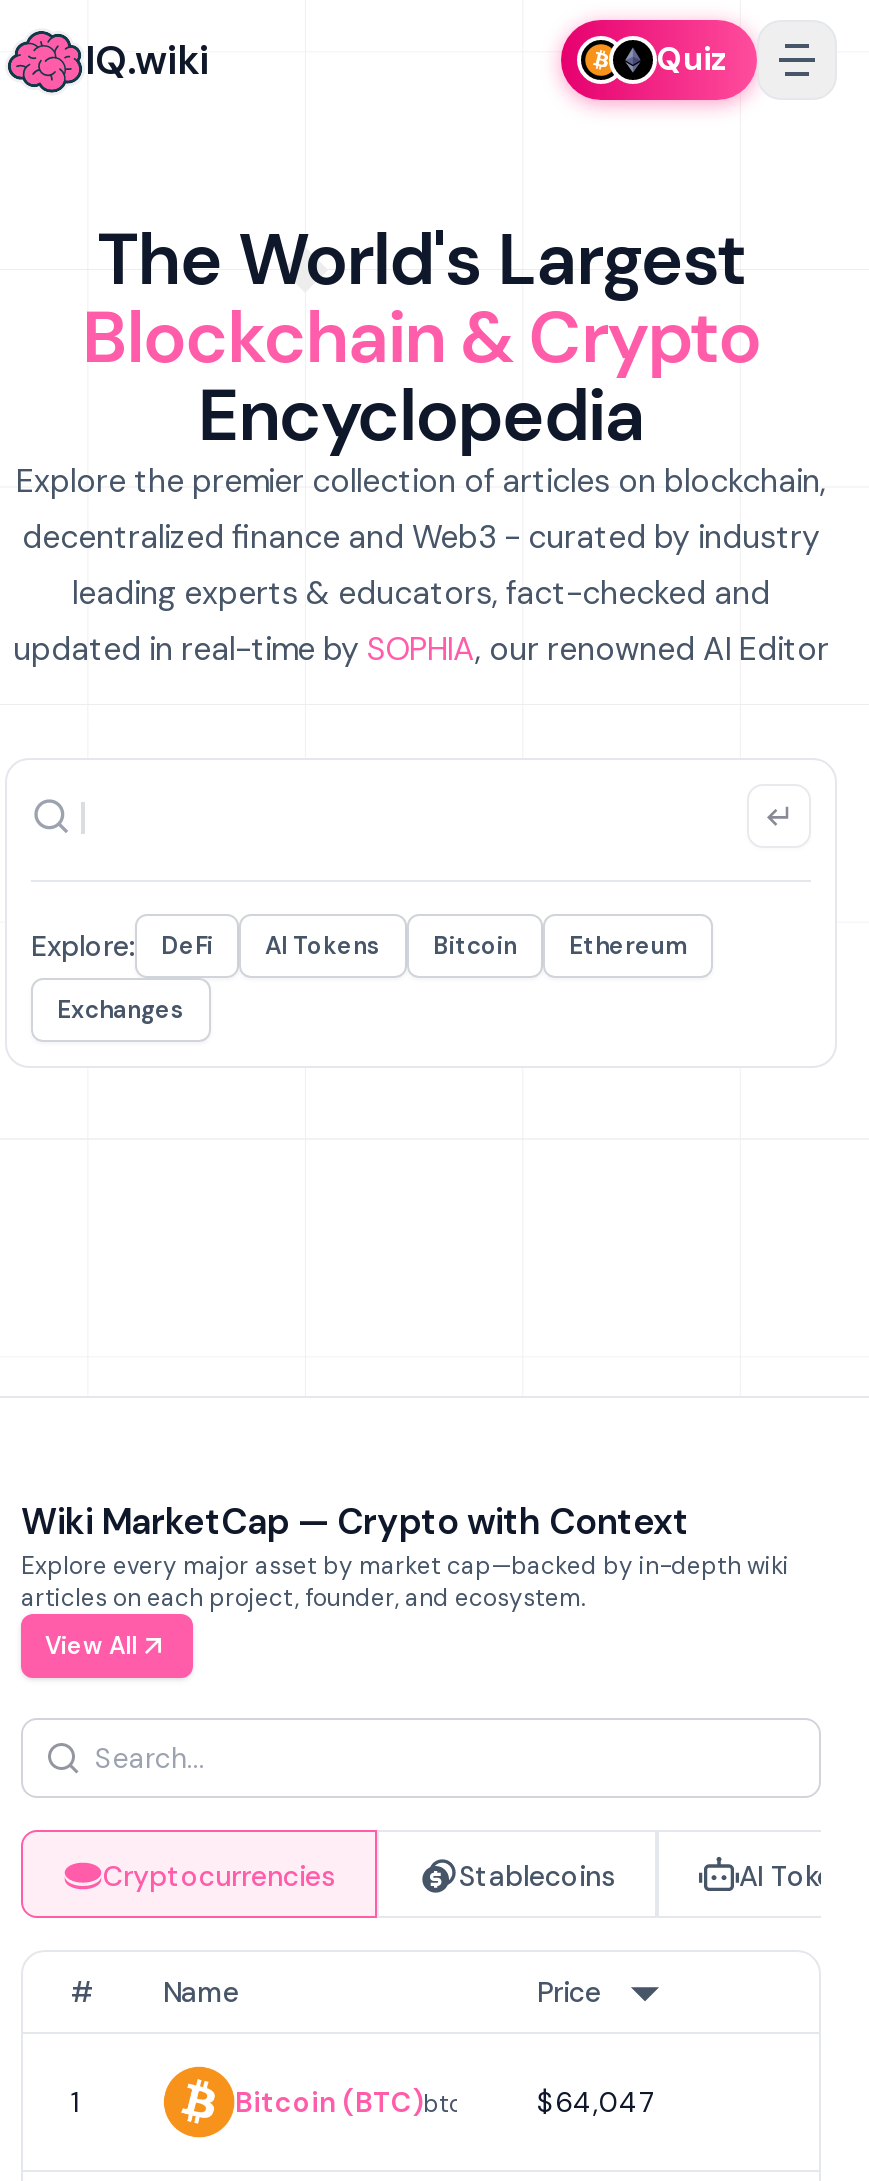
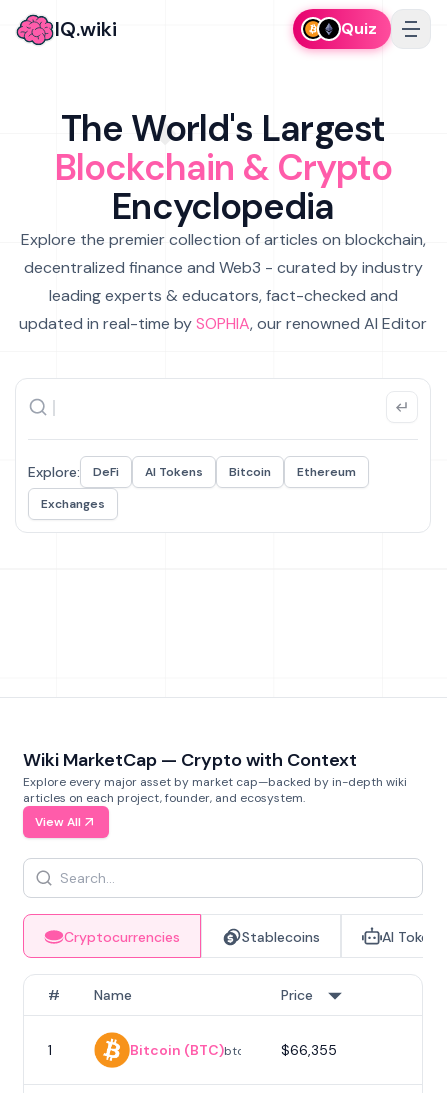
[537,2084,653,2120] $64,047 -> [281,1041,337,1059] $66,355

